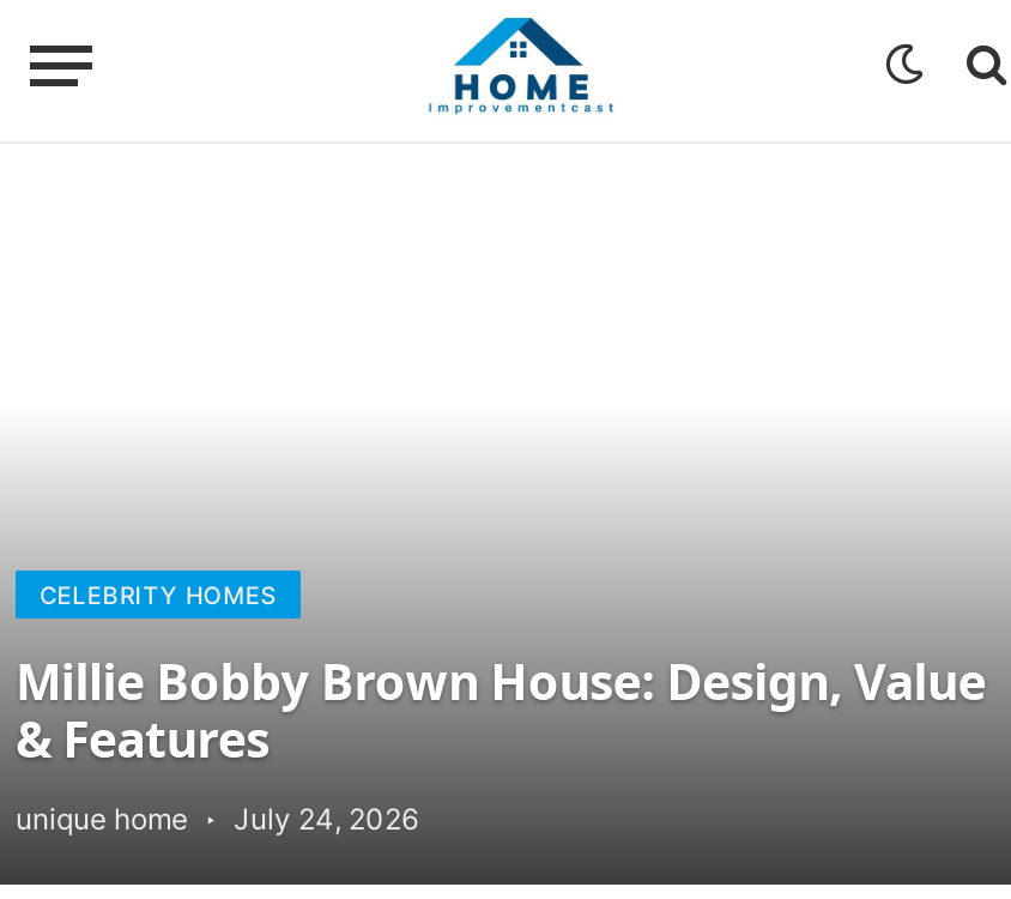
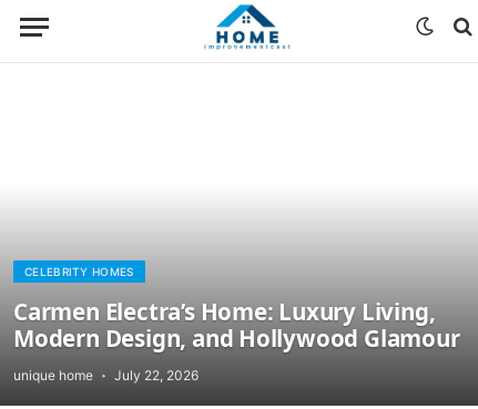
[16,647,986,772] Millie Bobby Brown House: Design, Value | & Features -> [13,296,460,354] Carmen Electra’s Home: Luxury Living, | Modern Design, and Hollywood Glamour
[16,801,418,837] unique home July 24, 2026 -> [13,367,199,384] unique home July 22, 2026

